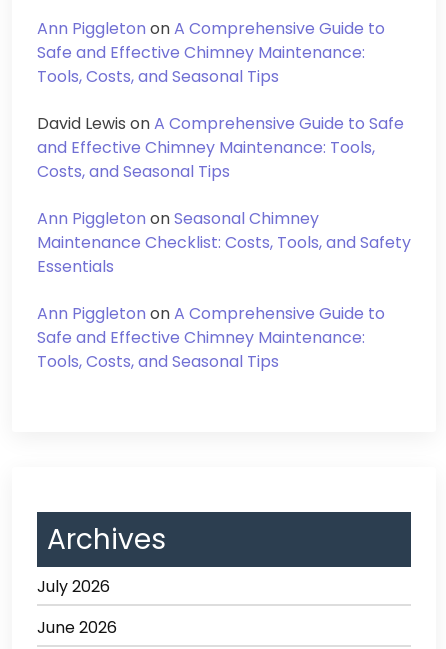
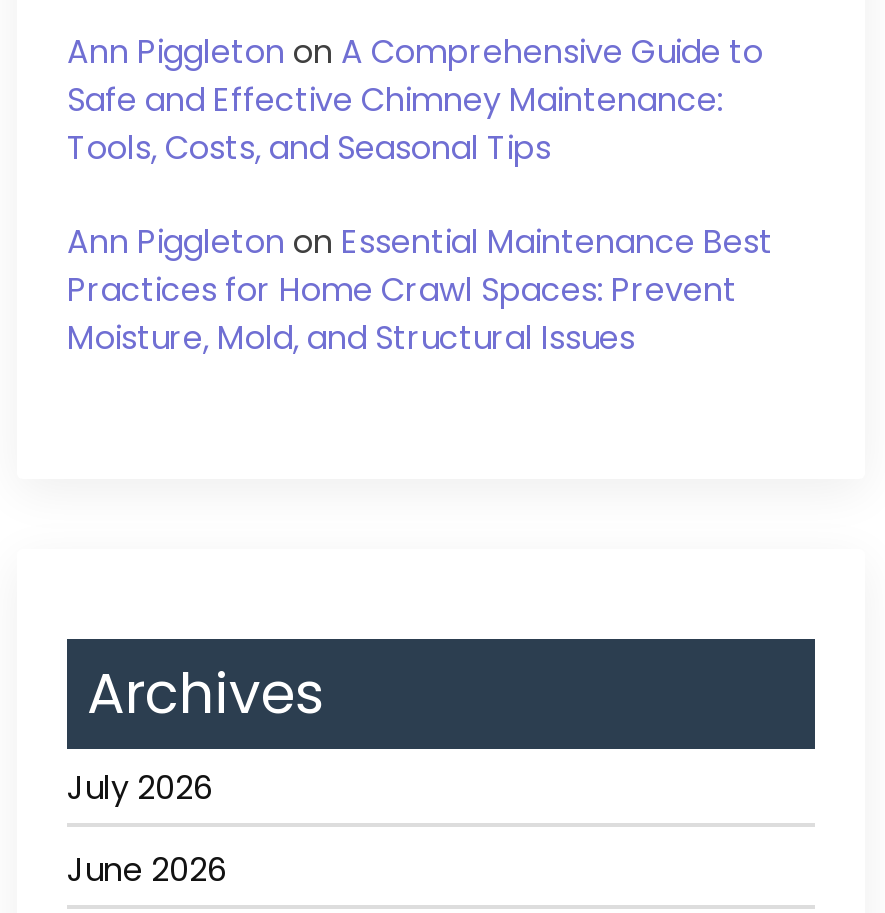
[37,112,411,373] David Lewis on A Comprehensive Guide to Safe | and Effective Chimney Maintenance: Tools, | Costs, and Seasonal Tips | Ann Piggleton on Seasonal Chimney | Maintenance Checklist: Costs, Tools, and Safety | Essentials | Ann Piggleton on A Comprehensive Guide to | Safe and Effective Chimney Maintenance: | Tools, Costs, and Seasonal Tips -> [67,220,773,362] Ann Piggleton on Essential Maintenance Best | Practices for Home Crawl Spaces: Prevent | Moisture, Mold, and Structural Issues

